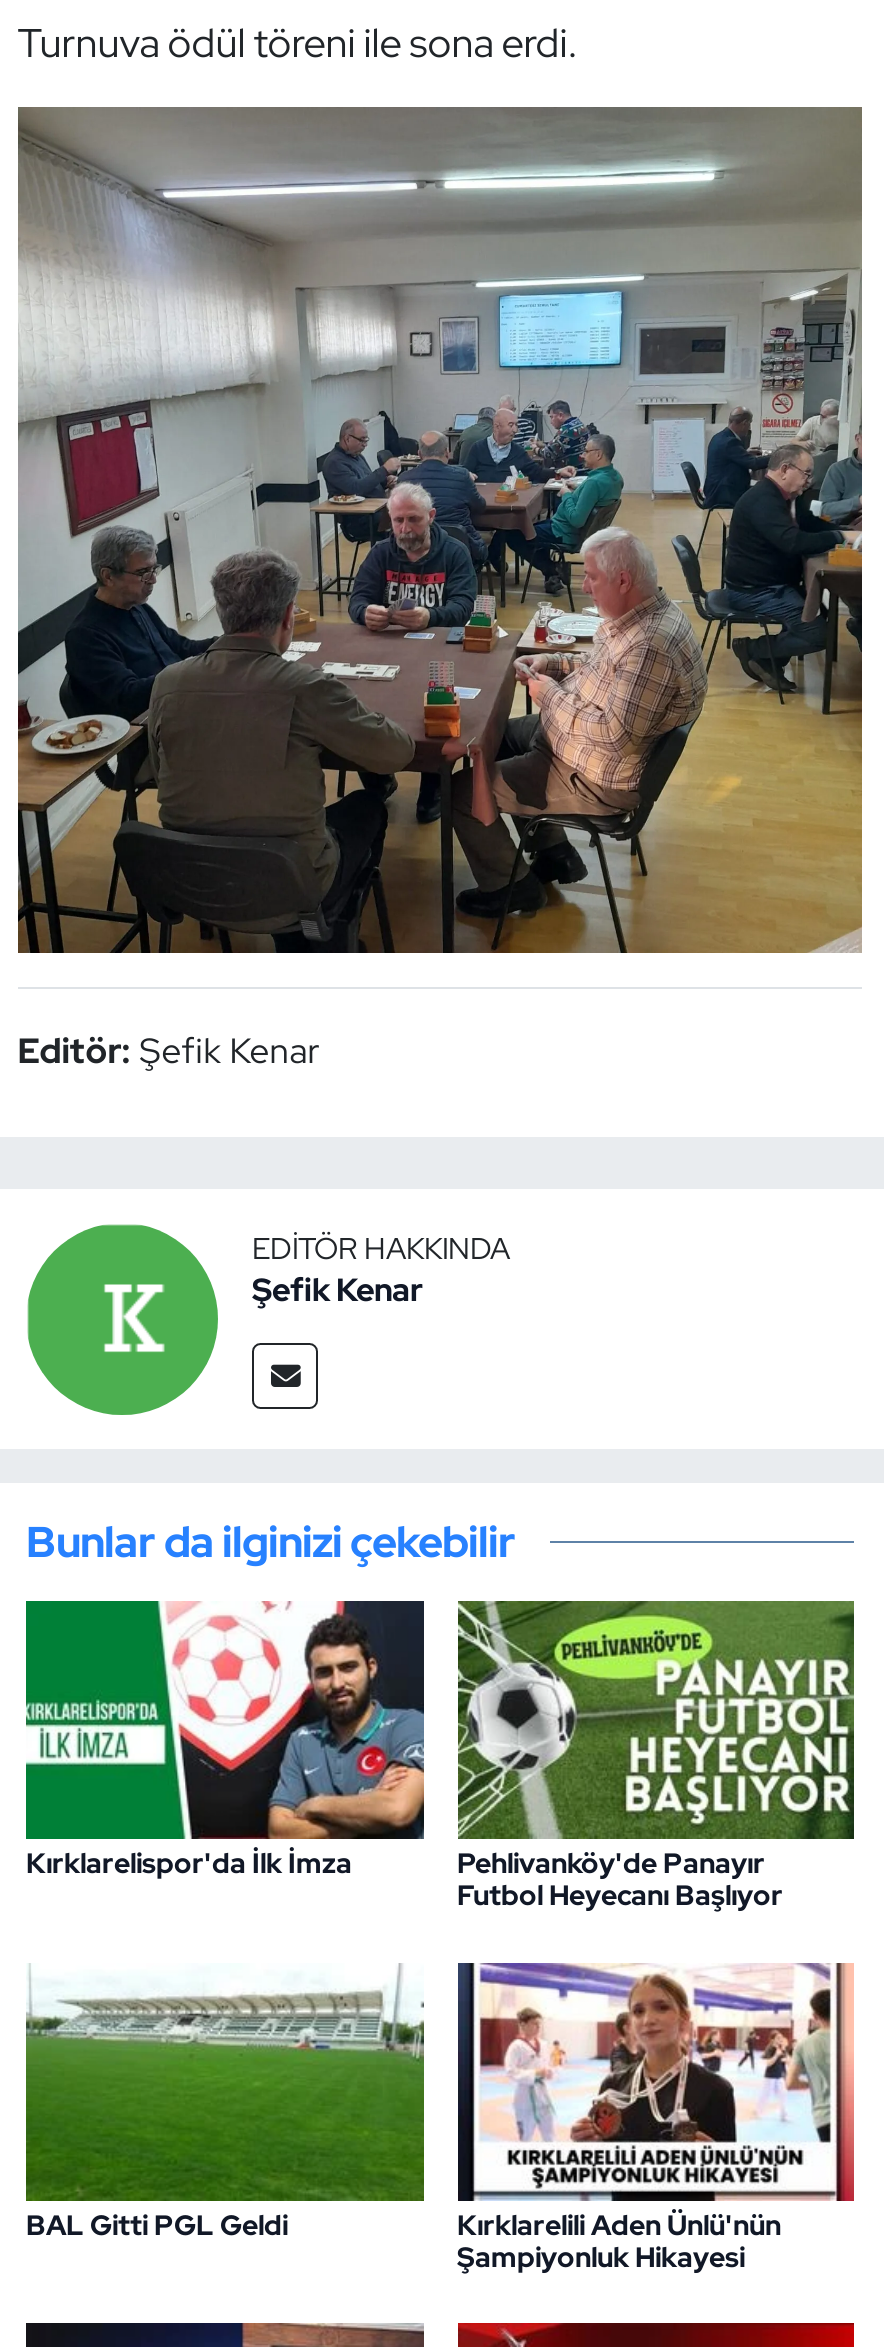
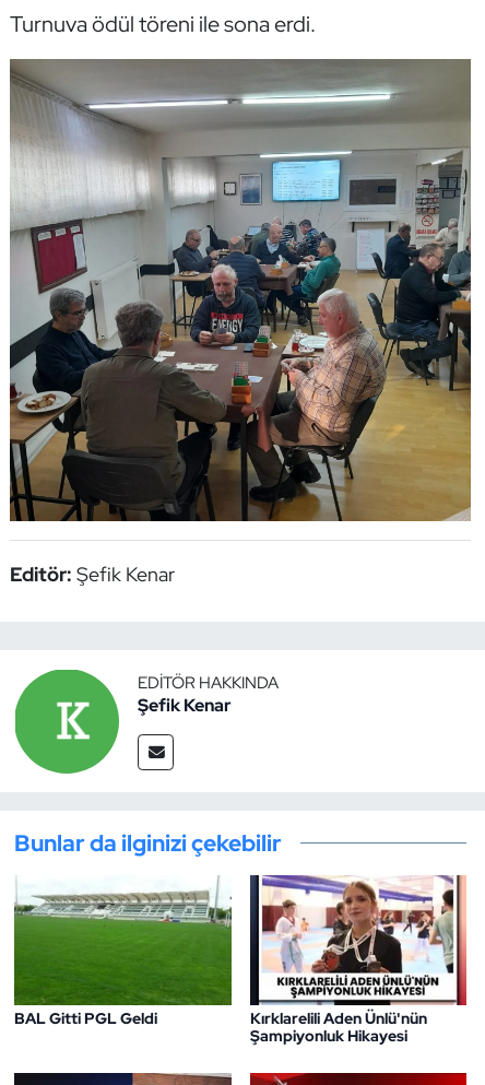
[24,1599,783,1913] [image] | Kırklarelispor'da İlk İmza | Pehlivanköy'de Panayır | Futbol Heyecanı Başlıyor -> none
[456,1599,856,1841] [image] -> none

